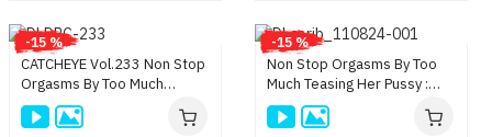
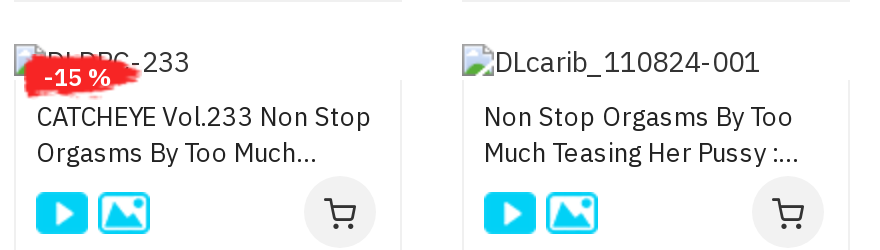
[271,34,309,50] -15 % -> none

